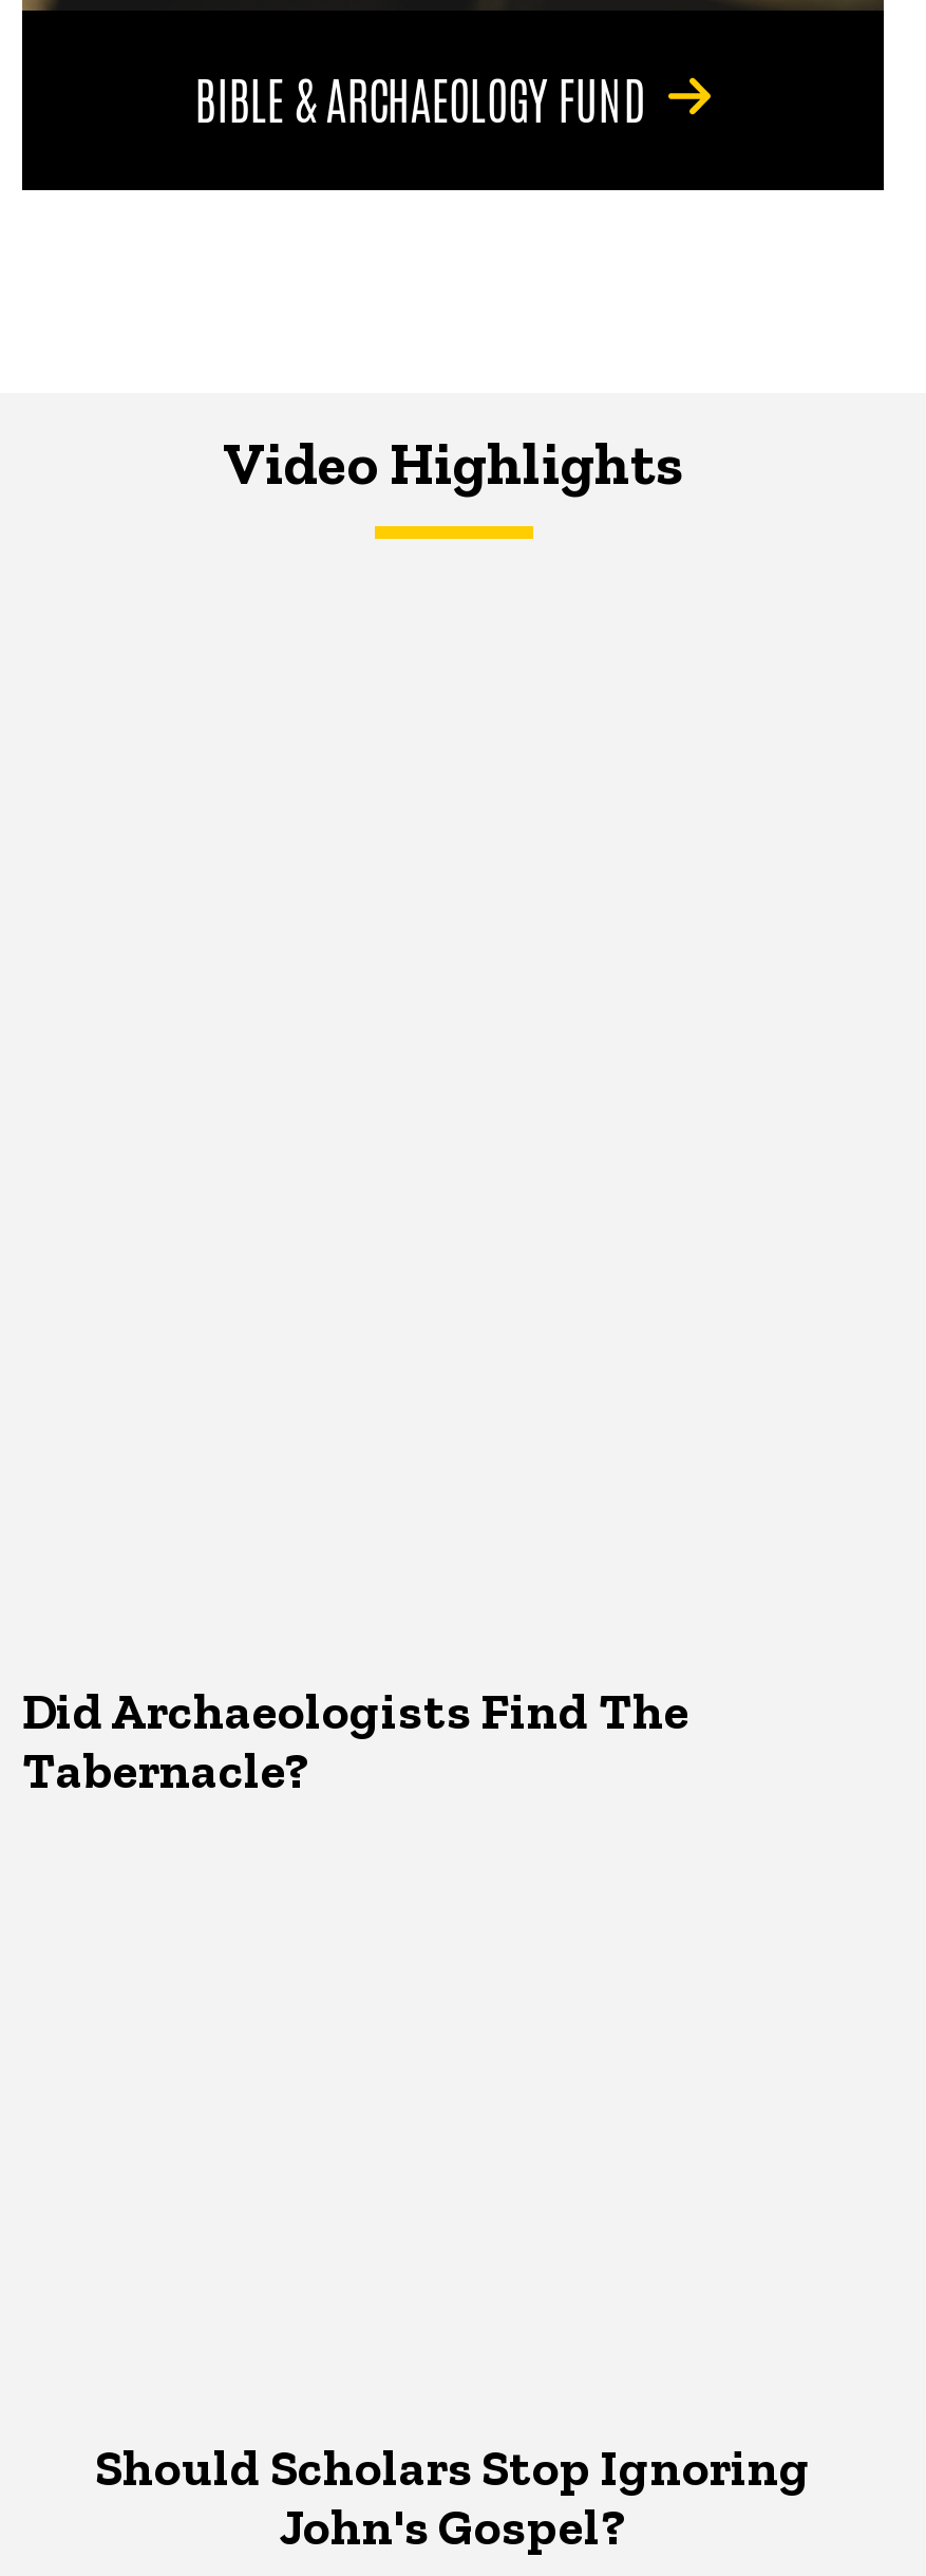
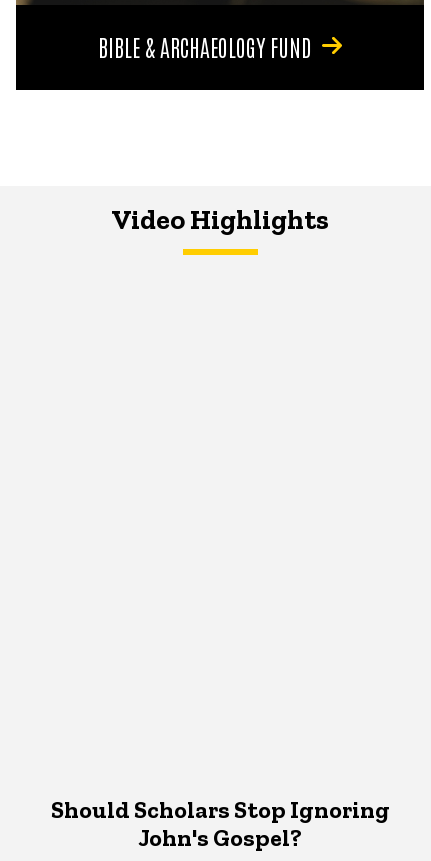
[22,1680,689,1800] Did Archaeologists Find The | Tabernacle? -> none

